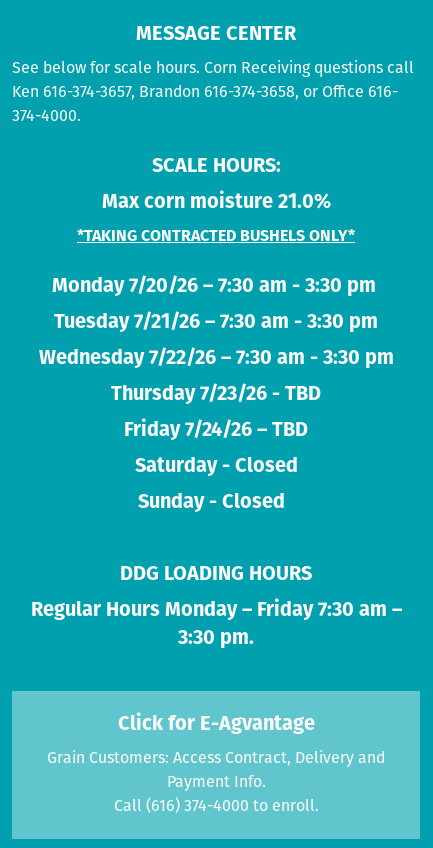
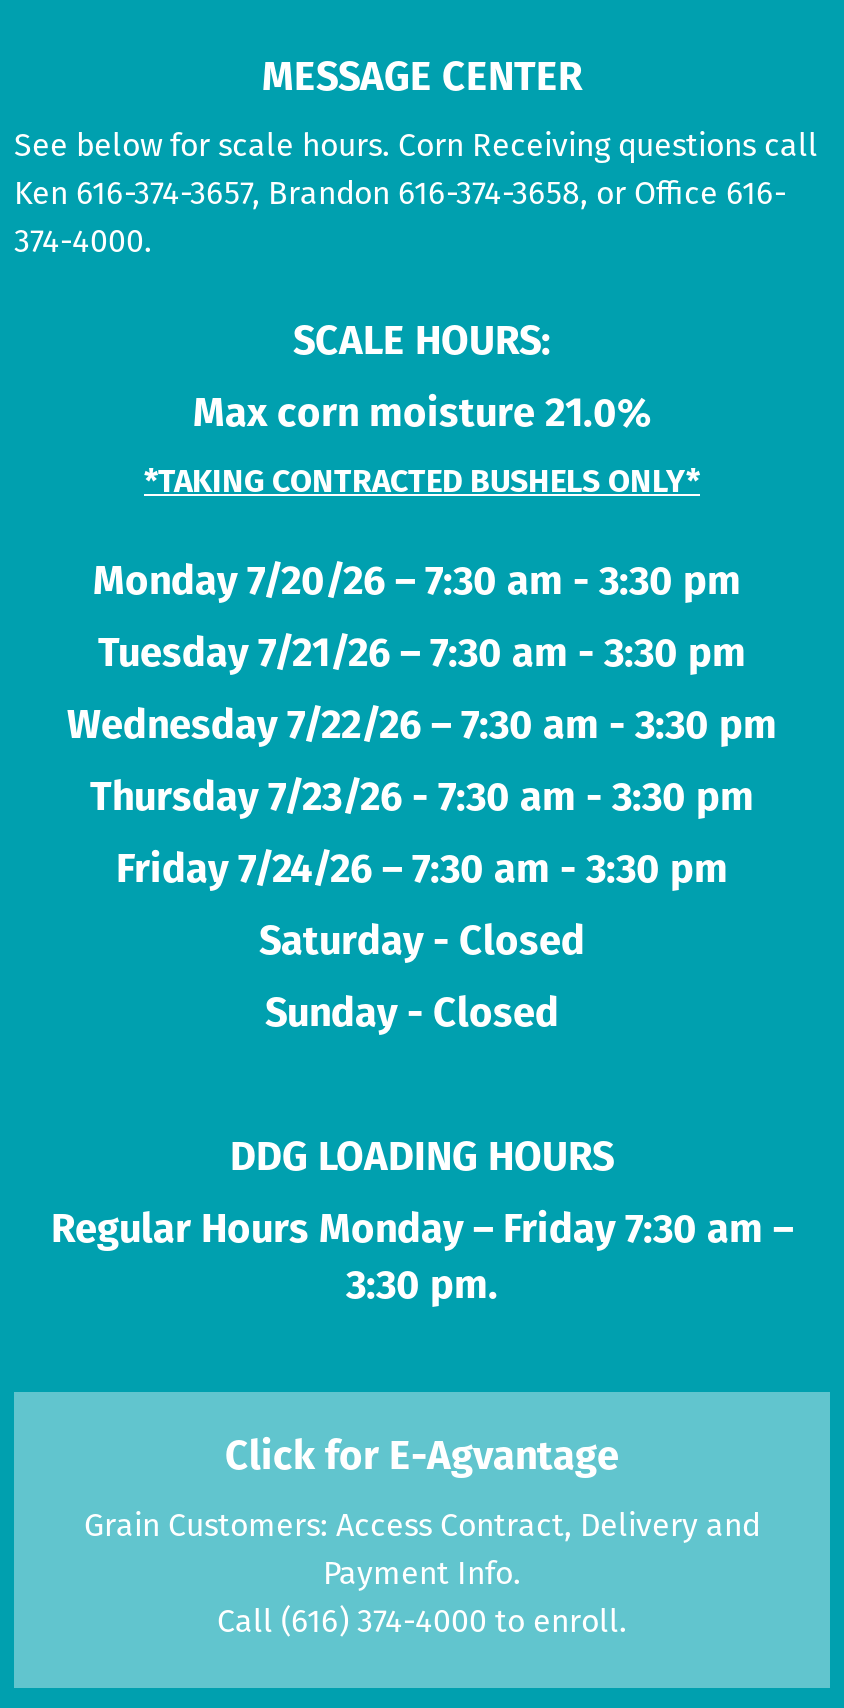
[111,384,321,404] Thursday 7/23/26 - TBD -> [90,779,754,819] Thursday 7/23/26 - 7:30 am - 3:30 pm
[124,420,308,440] Friday 7/24/26 – TBD -> [116,851,728,891] Friday 7/24/26 – 7:30 am - 3:30 pm

